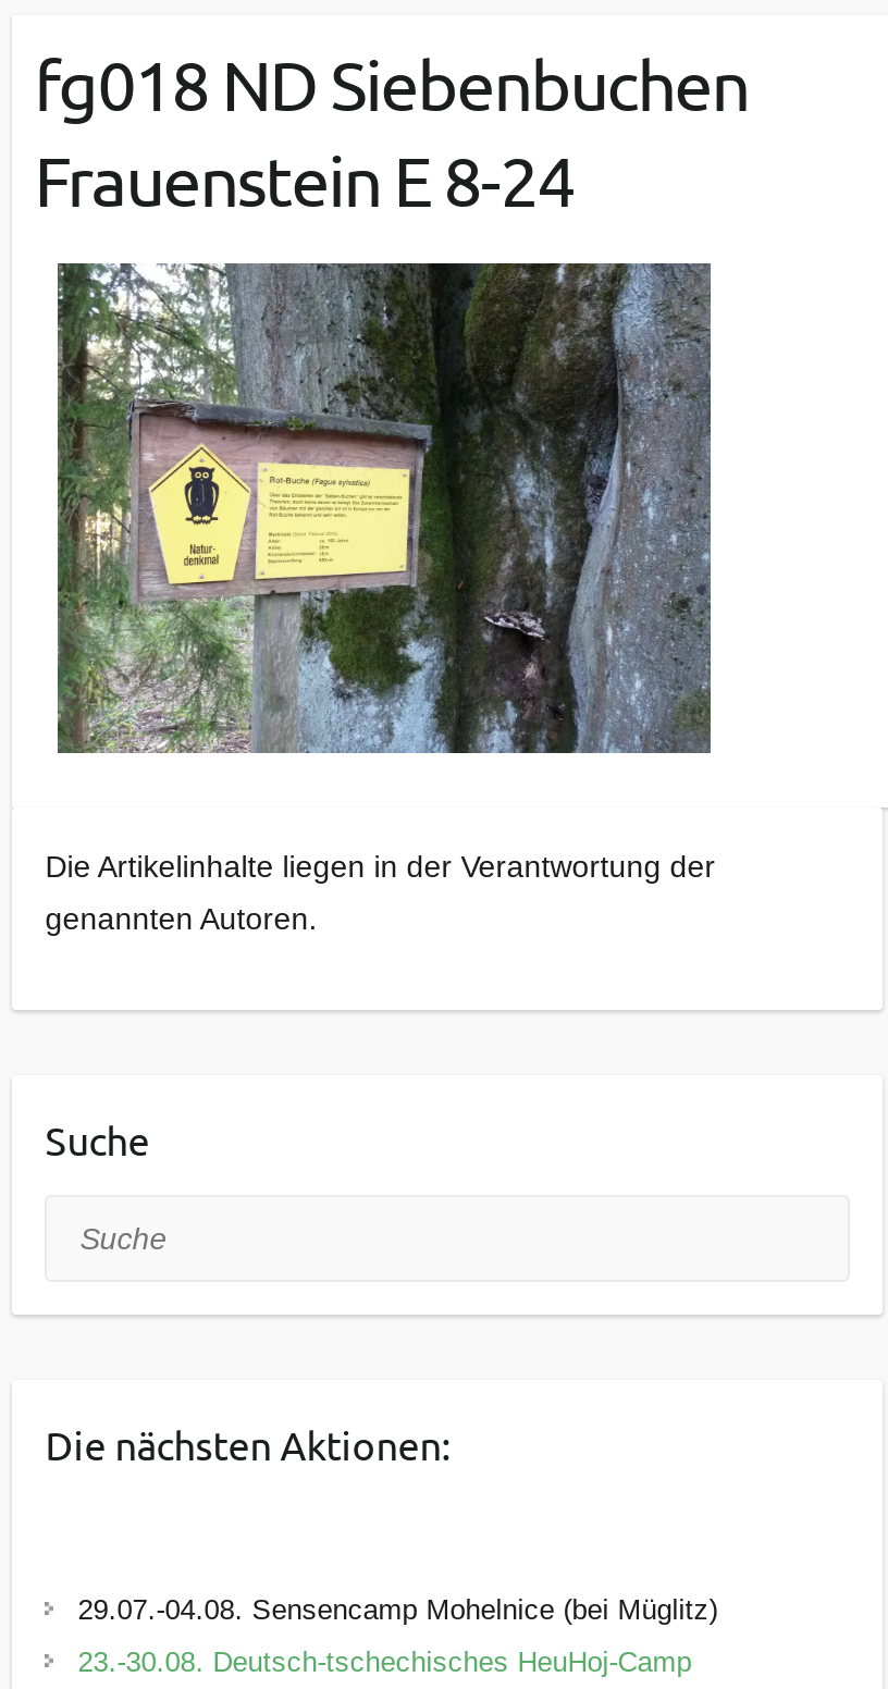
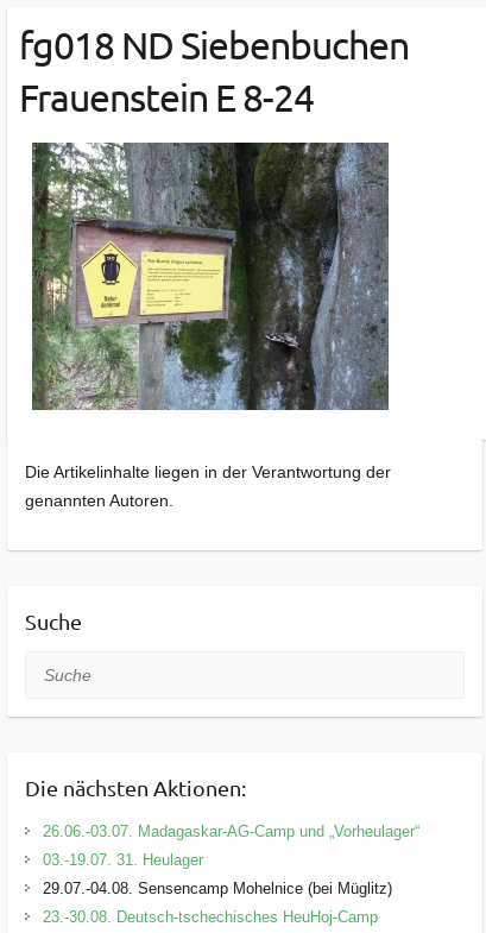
none -> [43,823,420,869] 26.06.-03.07. Madagaskar-AG-Camp und „Vorheulager“ | 03.-19.07. 31. Heulager

